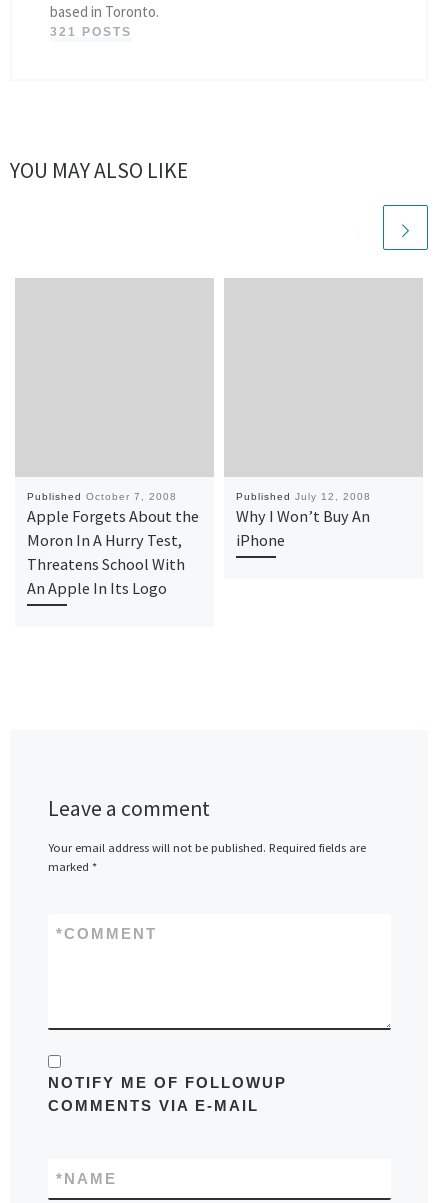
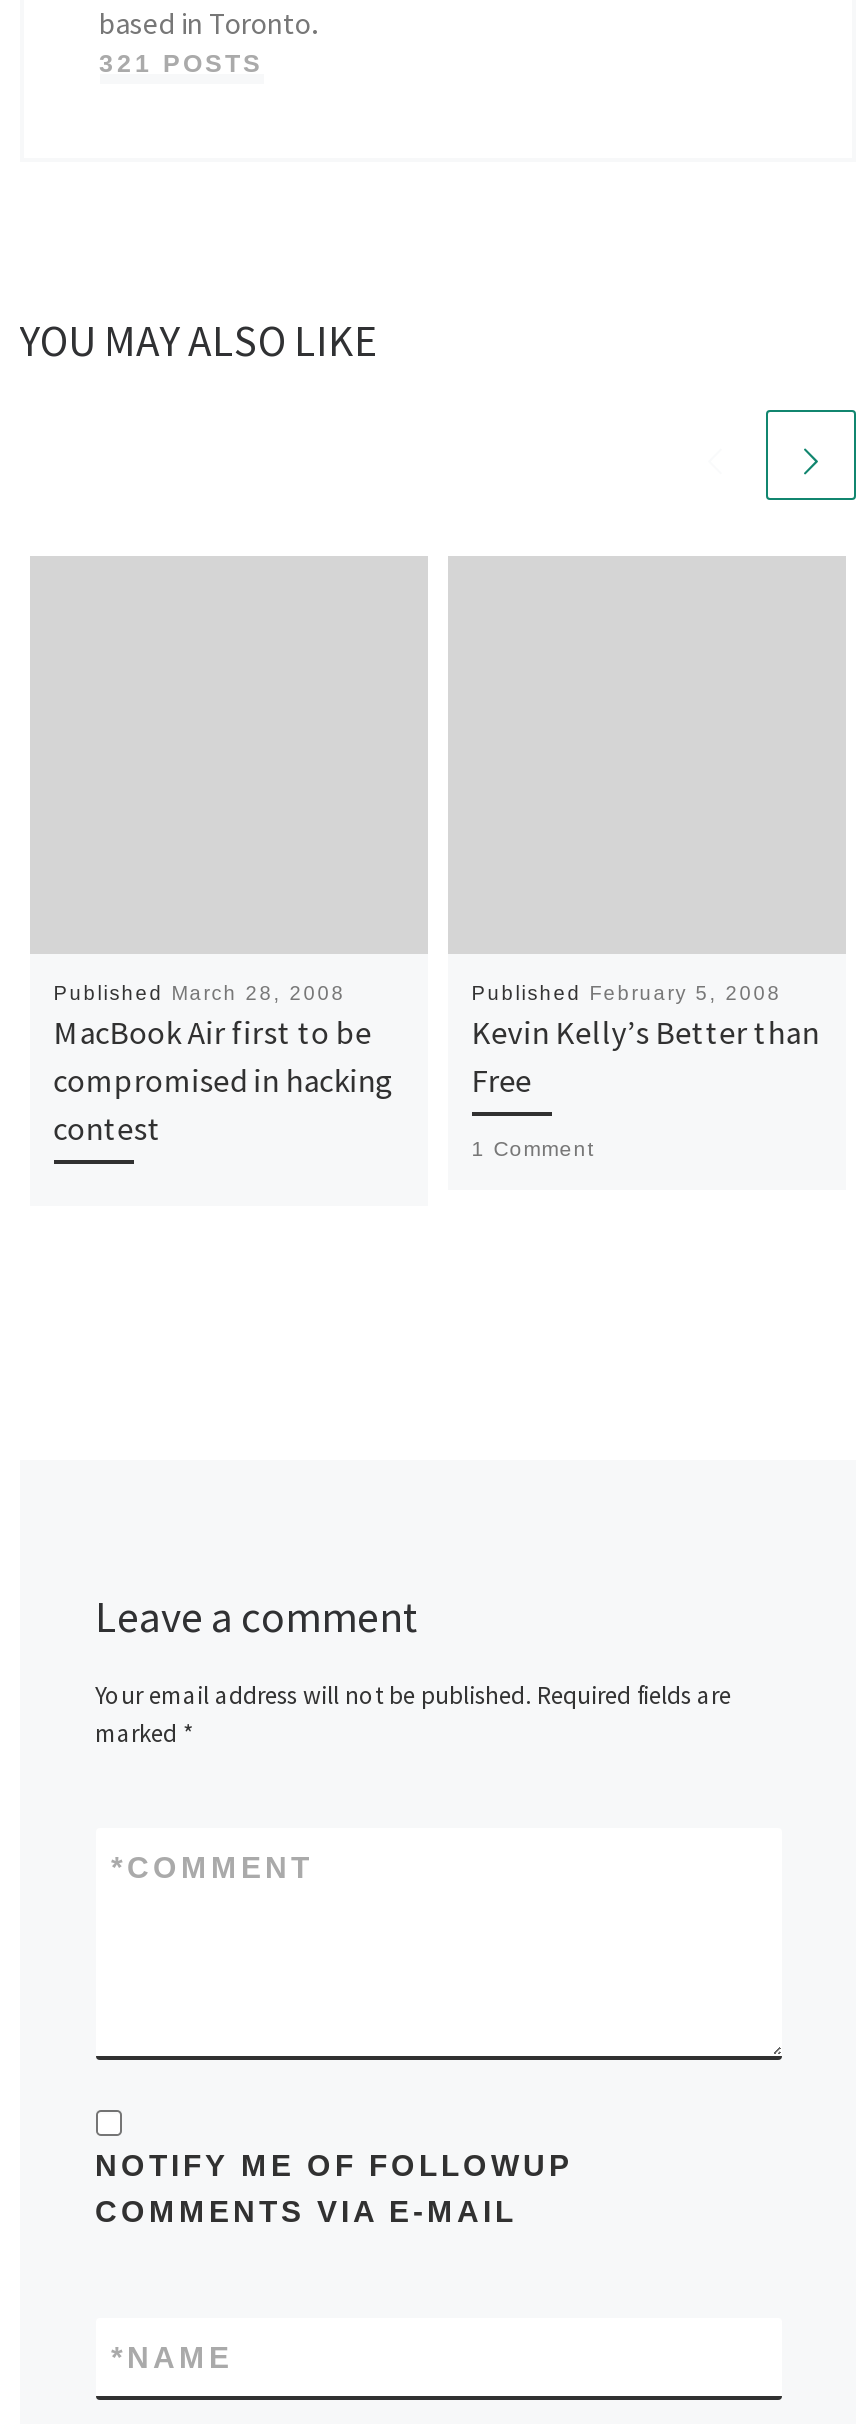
[27,491,199,598] Published October 7, 2008 | Apple Forgets About the | Moron In A Hurry Test, | Threatens School With | An Apple In Its Logo -> [53,982,393,1148] Published March 28, 2008 | MacBook Air first to be | compromised in hacking | contest
[236,491,371,550] Published July 12, 2008 | Why I Won’t Buy An | iPhone -> [471,982,819,1160] Published February 5, 2008 | Kevin Kelly’s Better than | Free | 1 Comment

